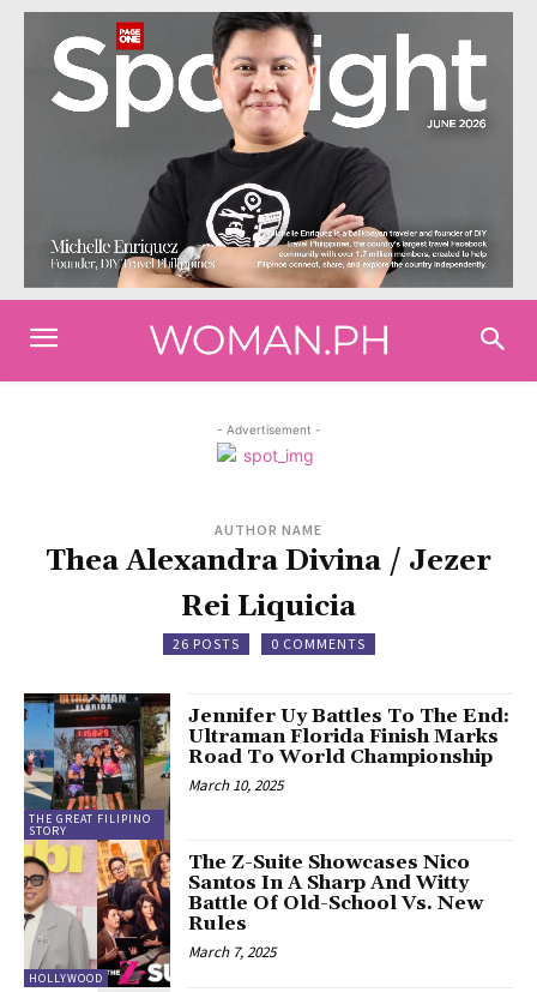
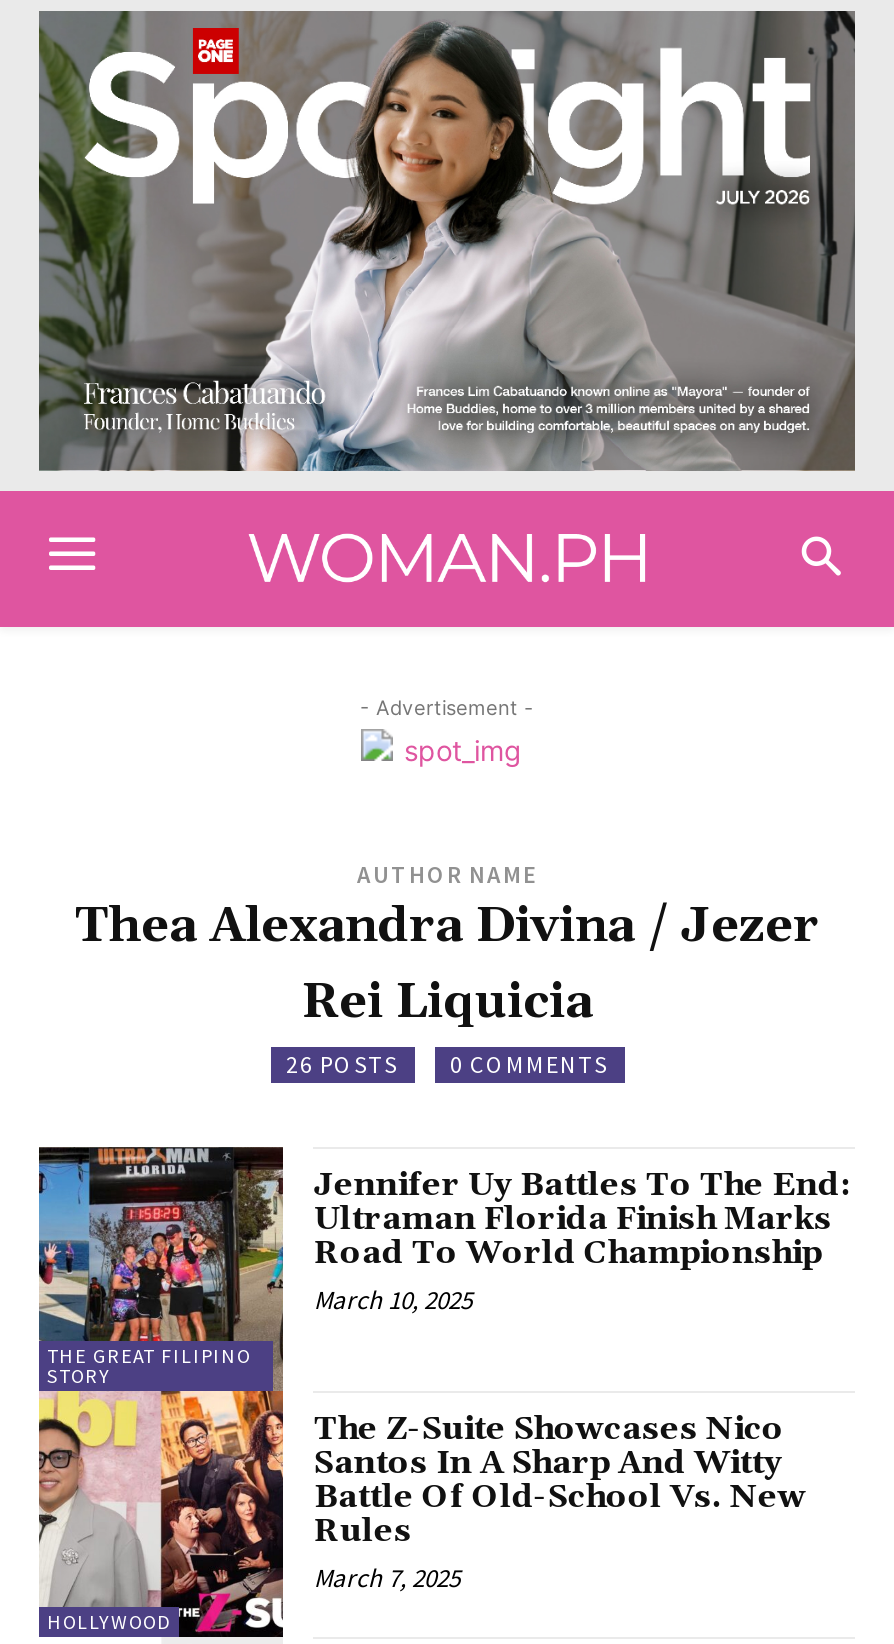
[24,12,512,289] [image] -> [39,11,855,473] [image]

